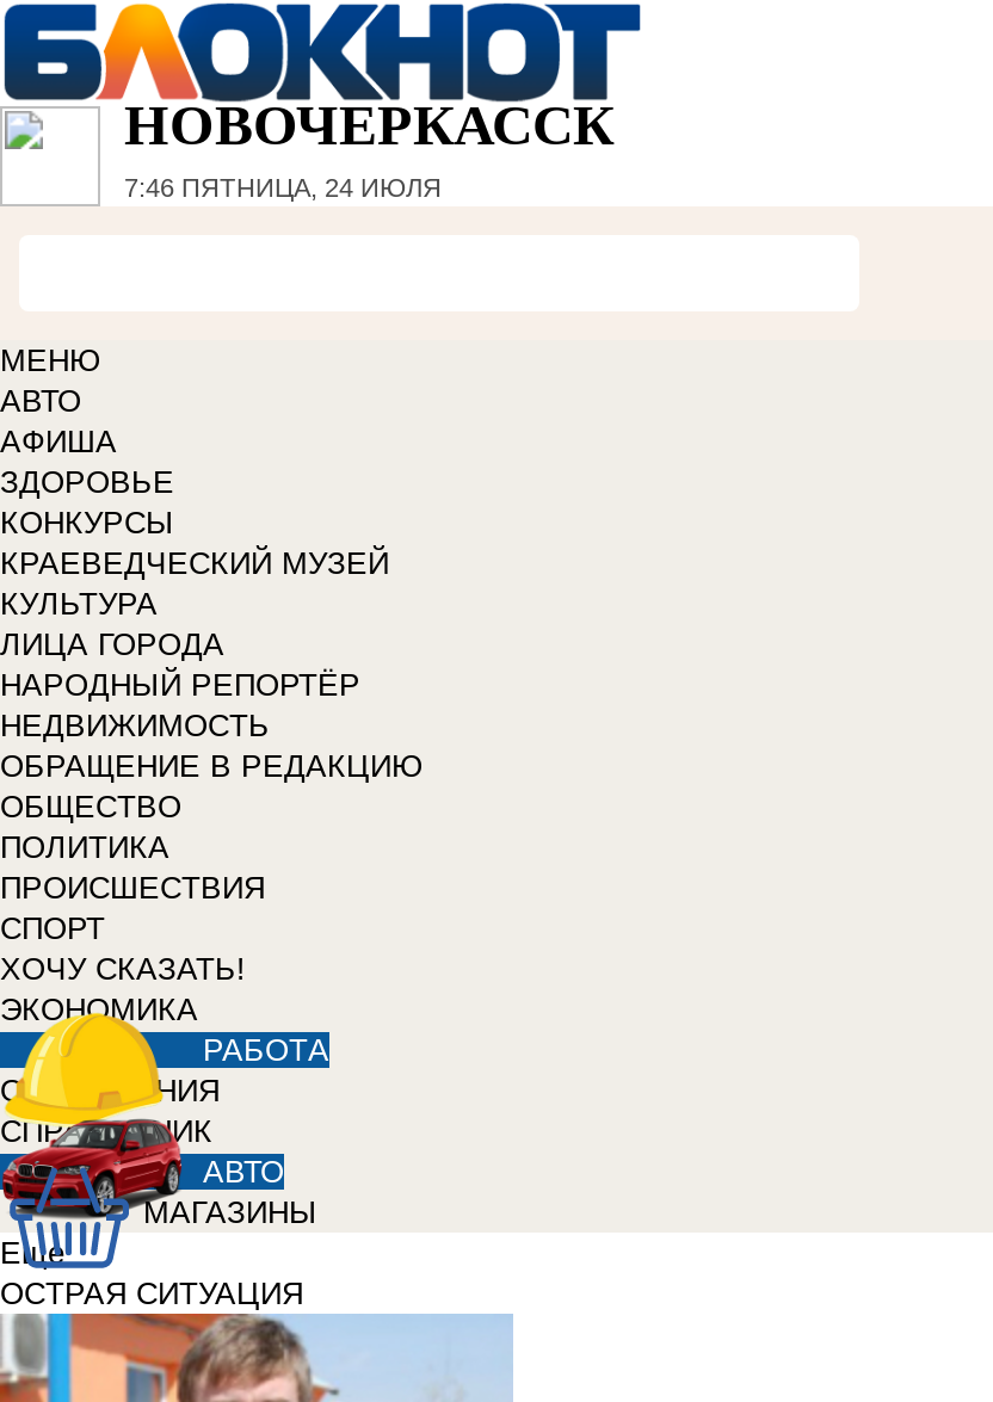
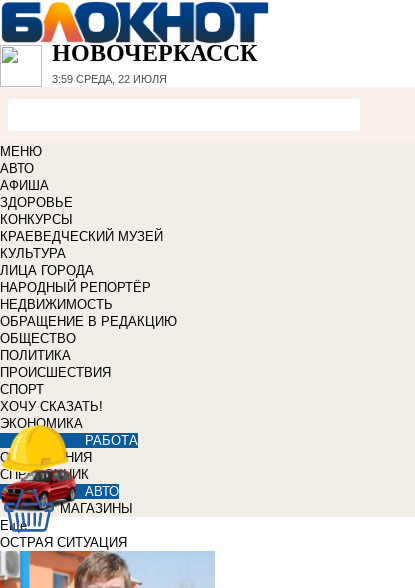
[124,174,442,203] 7:46 ПЯТНИЦА, 24 ИЮЛЯ -> [52,73,167,85] 3:59 СРЕДА, 22 ИЮЛЯ

